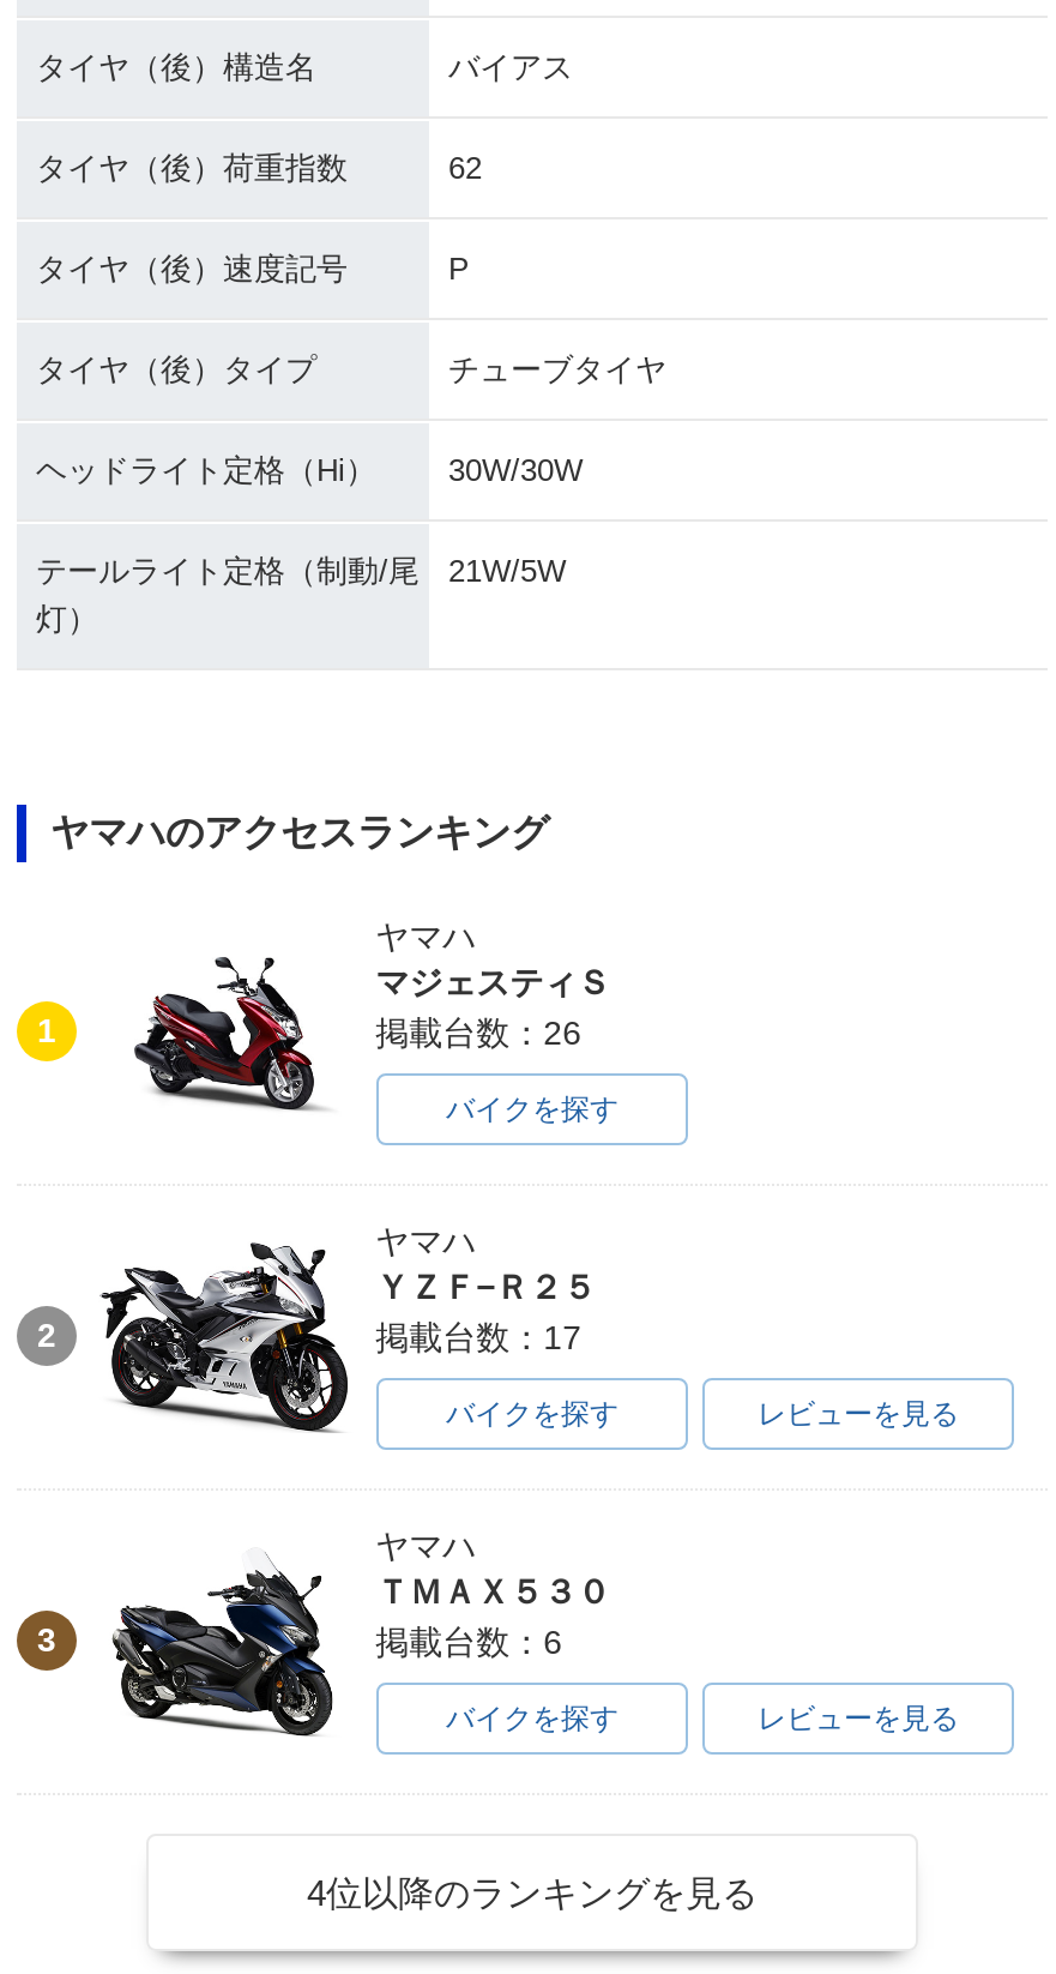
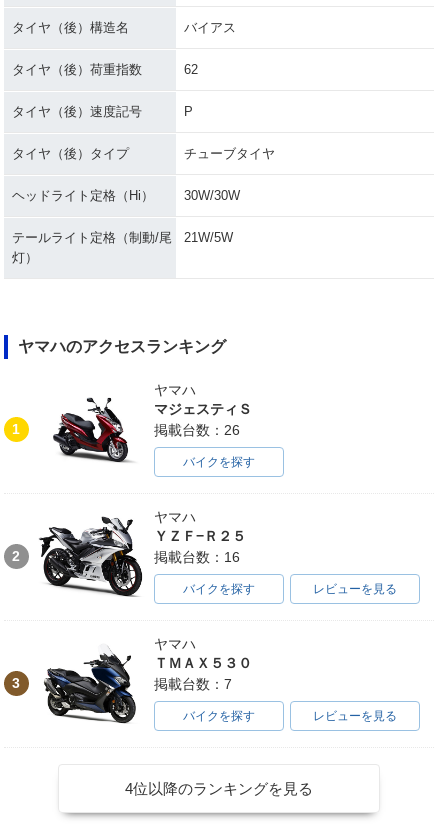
[376,1317,582,1356] 掲載台数：17 -> [154,549,240,565] 掲載台数：16
[376,1622,563,1660] 掲載台数：6 -> [154,676,232,692] 掲載台数：7

